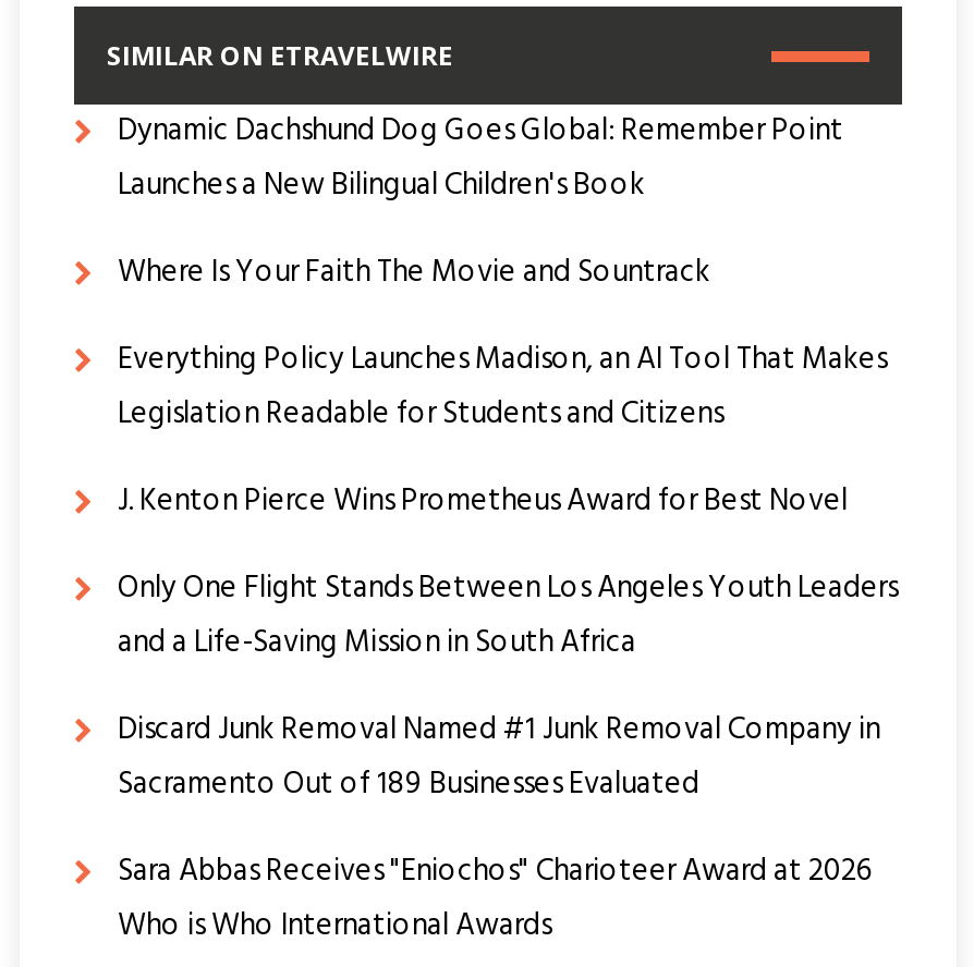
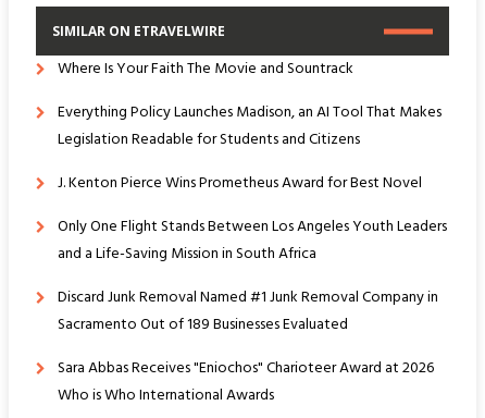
[118,107,843,211] Dynamic Dachshund Dog Goes Global: Remember Point | Launches a New Bilingual Children's Book -> none

